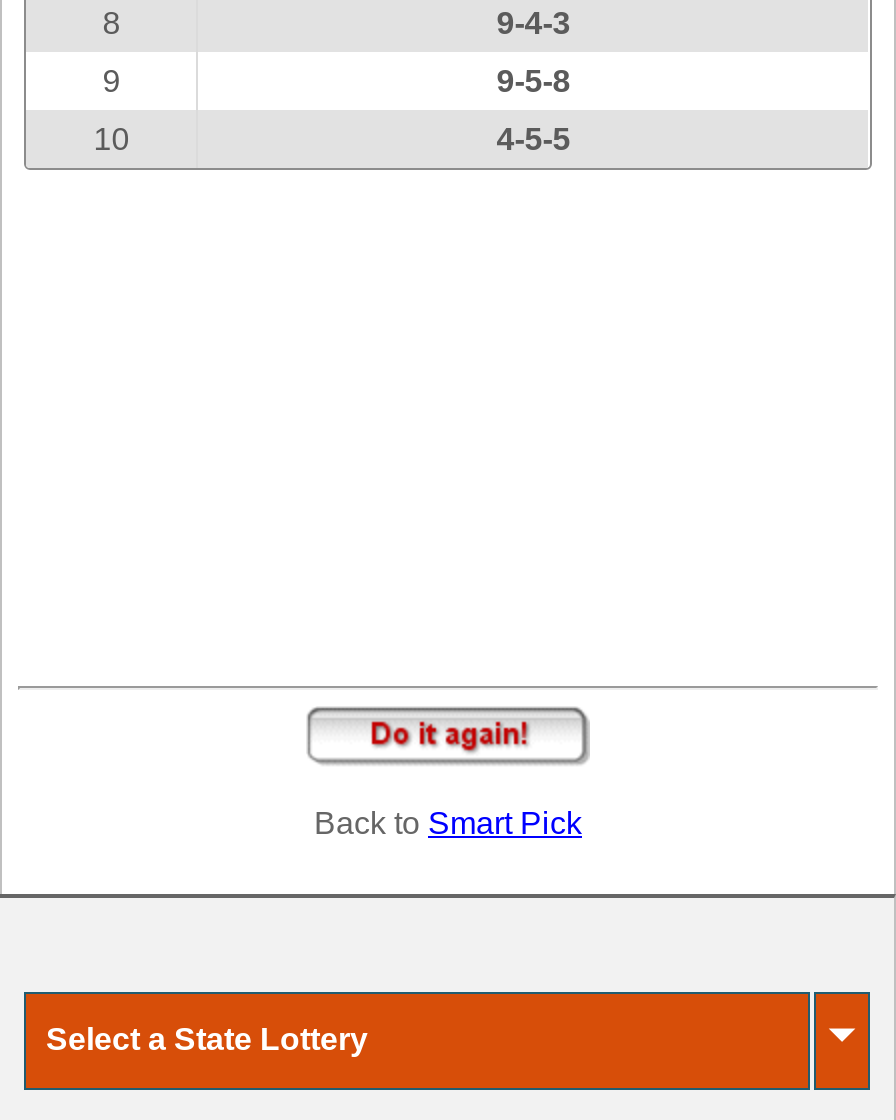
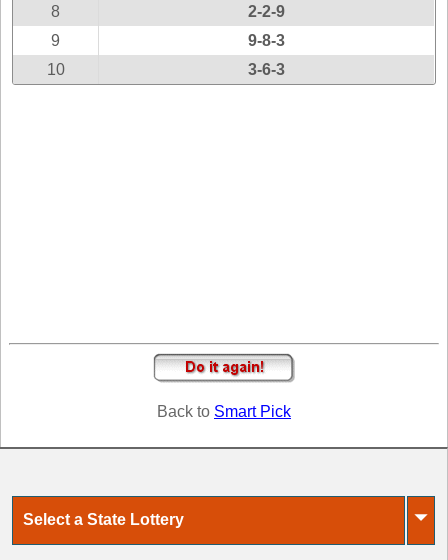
[497,6,571,40] 9-4-3 -> [248,3,285,20] 2-2-9
[497,64,571,98] 9-5-8 -> [248,32,285,49] 9-8-3
[497,122,571,156] 4-5-5 -> [248,61,285,78] 3-6-3

